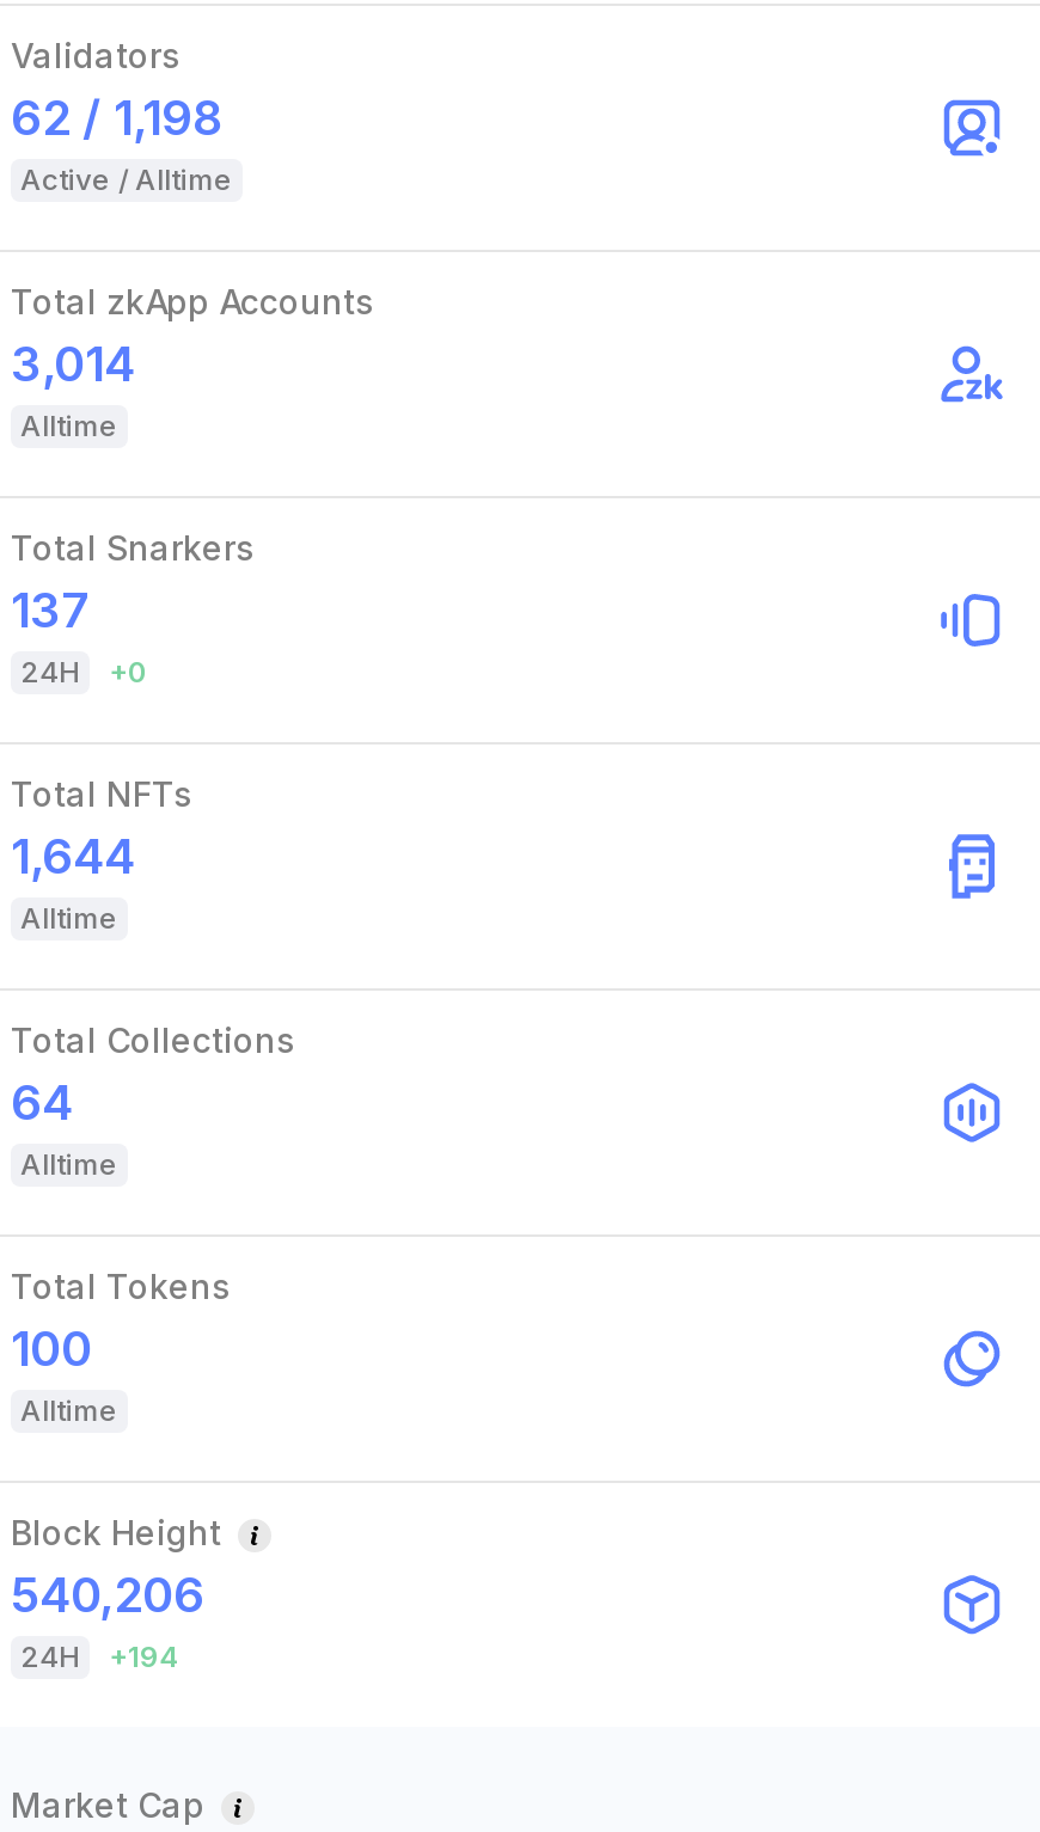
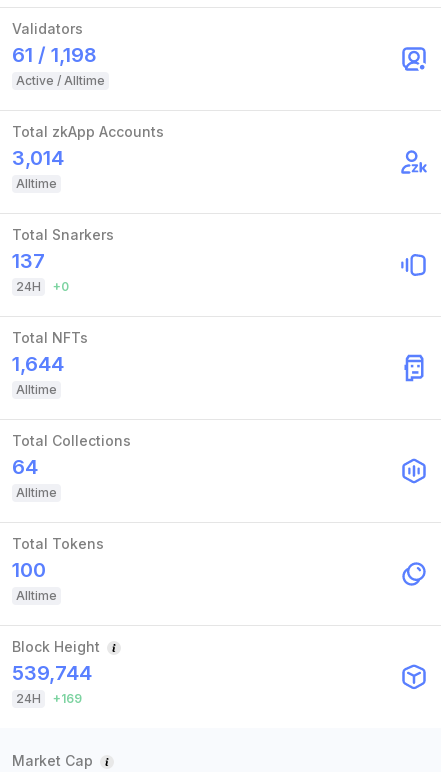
[11,90,224,147] 62 / 1,198 -> [12,43,97,67] 61 / 1,198
[11,1567,204,1624] 540,206 -> [12,661,92,685] 539,744
[20,1638,178,1674] 24H +194 -> [16,691,82,706] 24H +169

